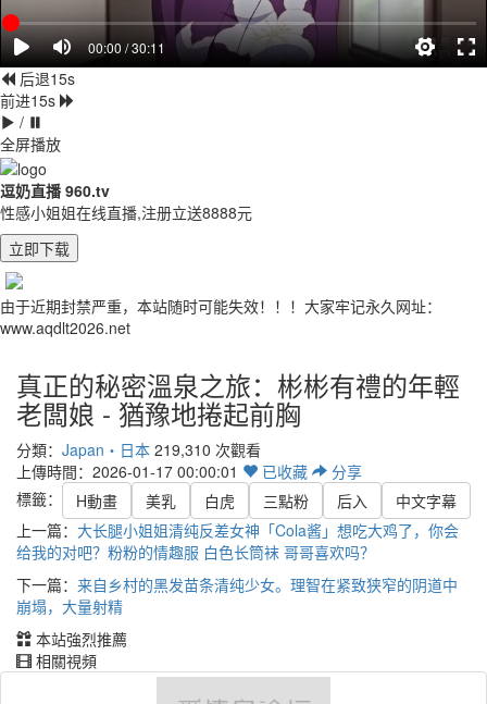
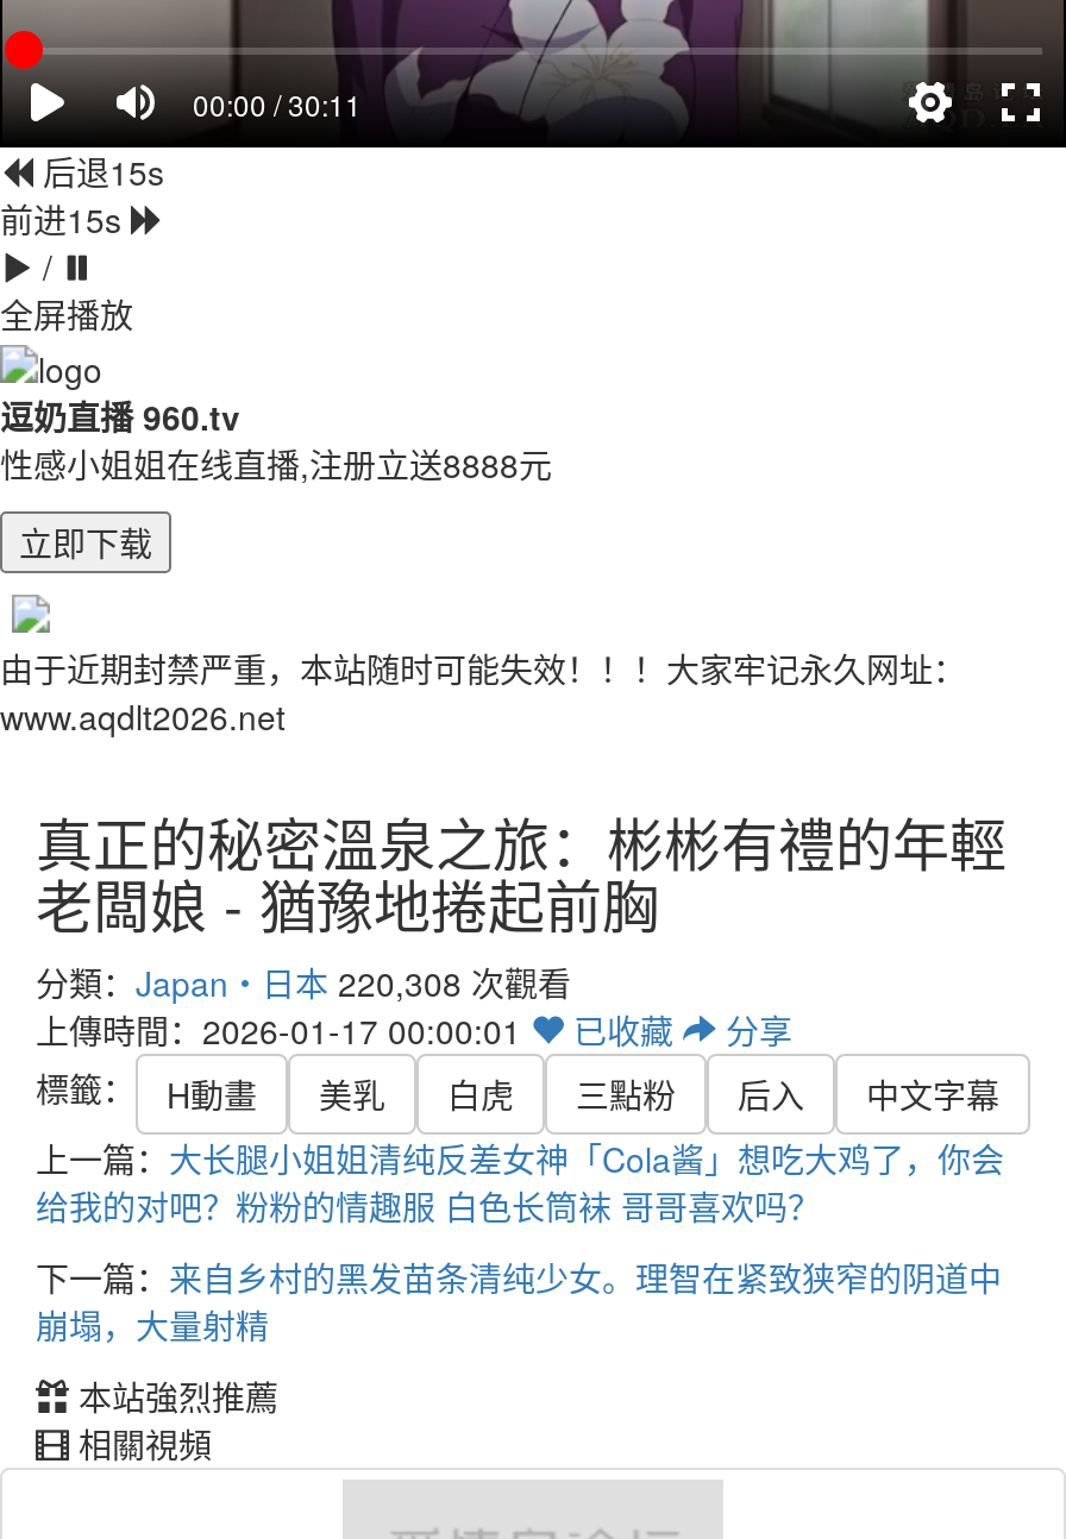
[16,439,261,460] 分類：Japan・日本 219,310 次觀看 -> [36,959,571,1006] 分類：Japan・日本 220,308 次觀看

